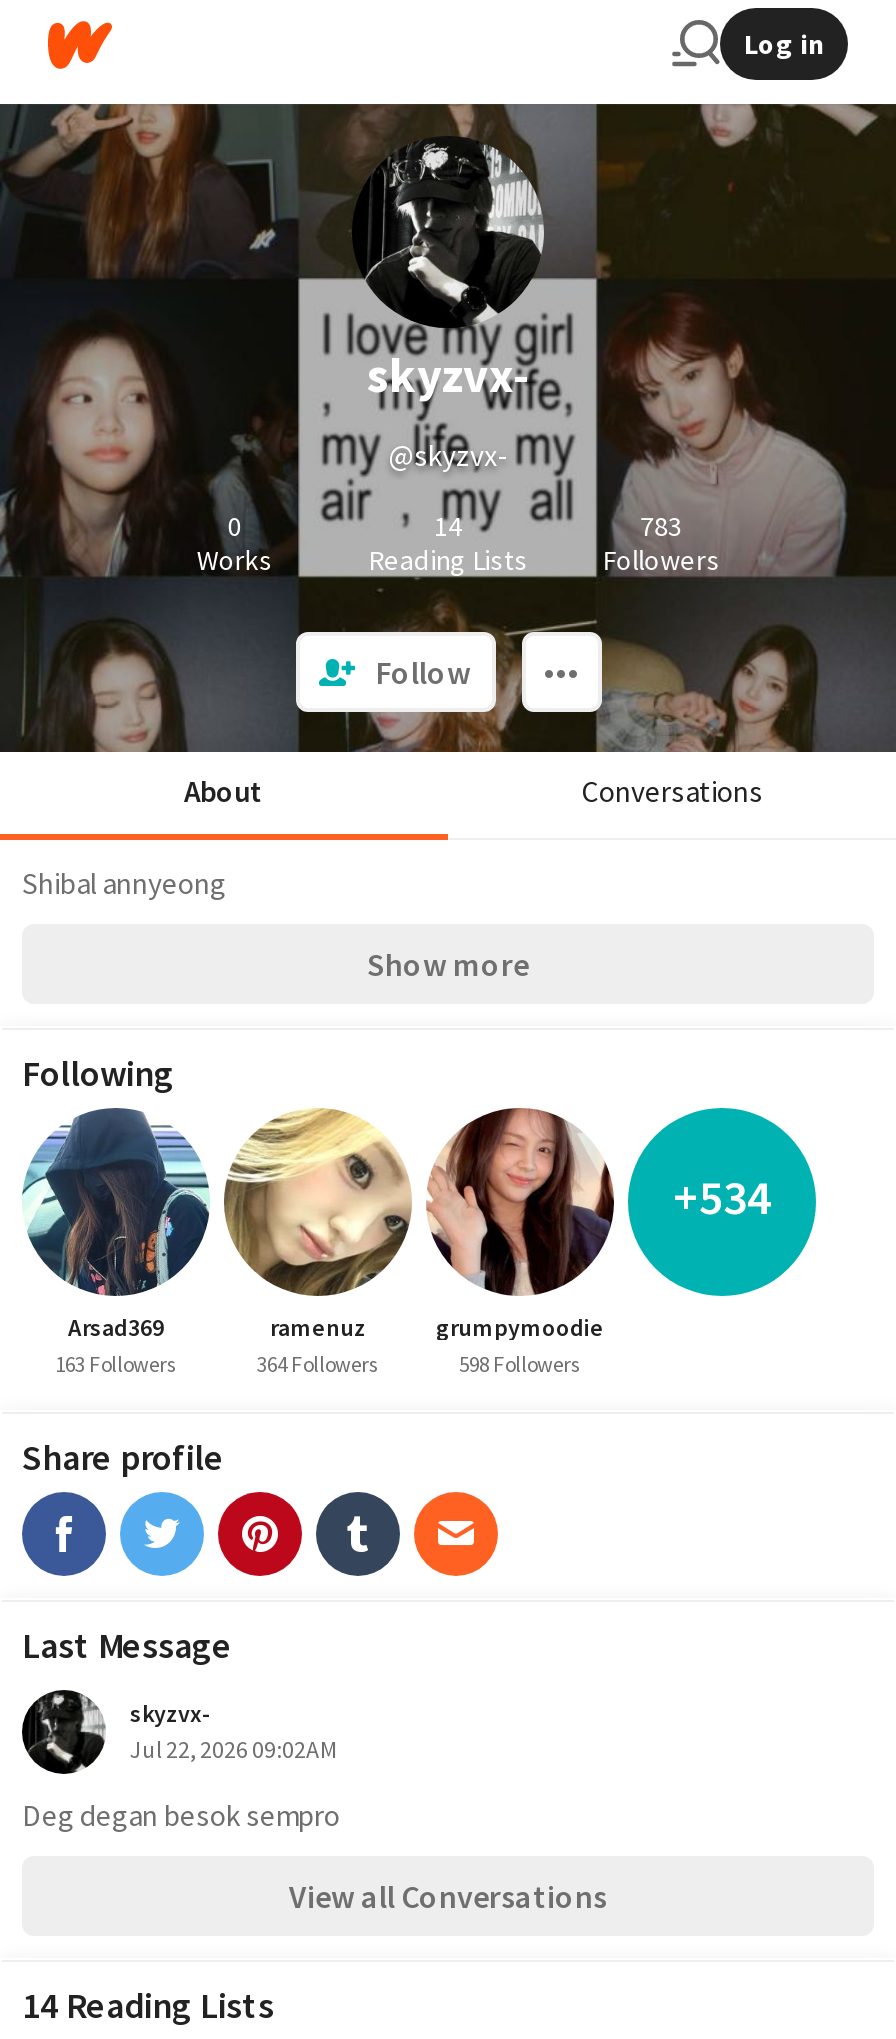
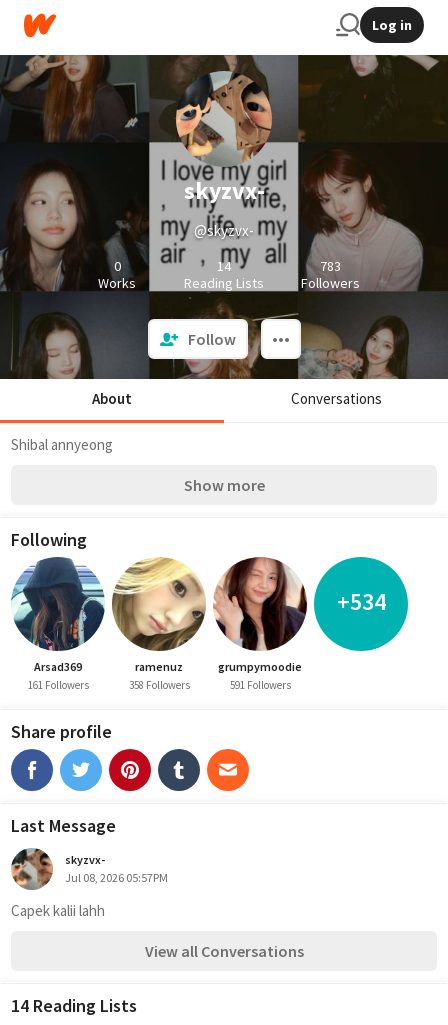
[352,136,544,328] [image] -> [175,70,272,167] [image]
[55,1350,177,1378] 163 Followers -> [27,678,88,692] 161 Followers
[257,1350,379,1378] 364 Followers -> [128,678,189,692] 358 Followers
[459,1350,581,1378] 598 Followers -> [229,678,290,692] 591 Followers
[20,1690,340,1834] [image] | Deg degan besok sempro -> [11,849,105,920] [image] | Capek kalii lahh
[130,1734,338,1764] Jul 22, 2026 09:02AM -> [65,870,168,885] Jul 08, 2026 05:57PM

